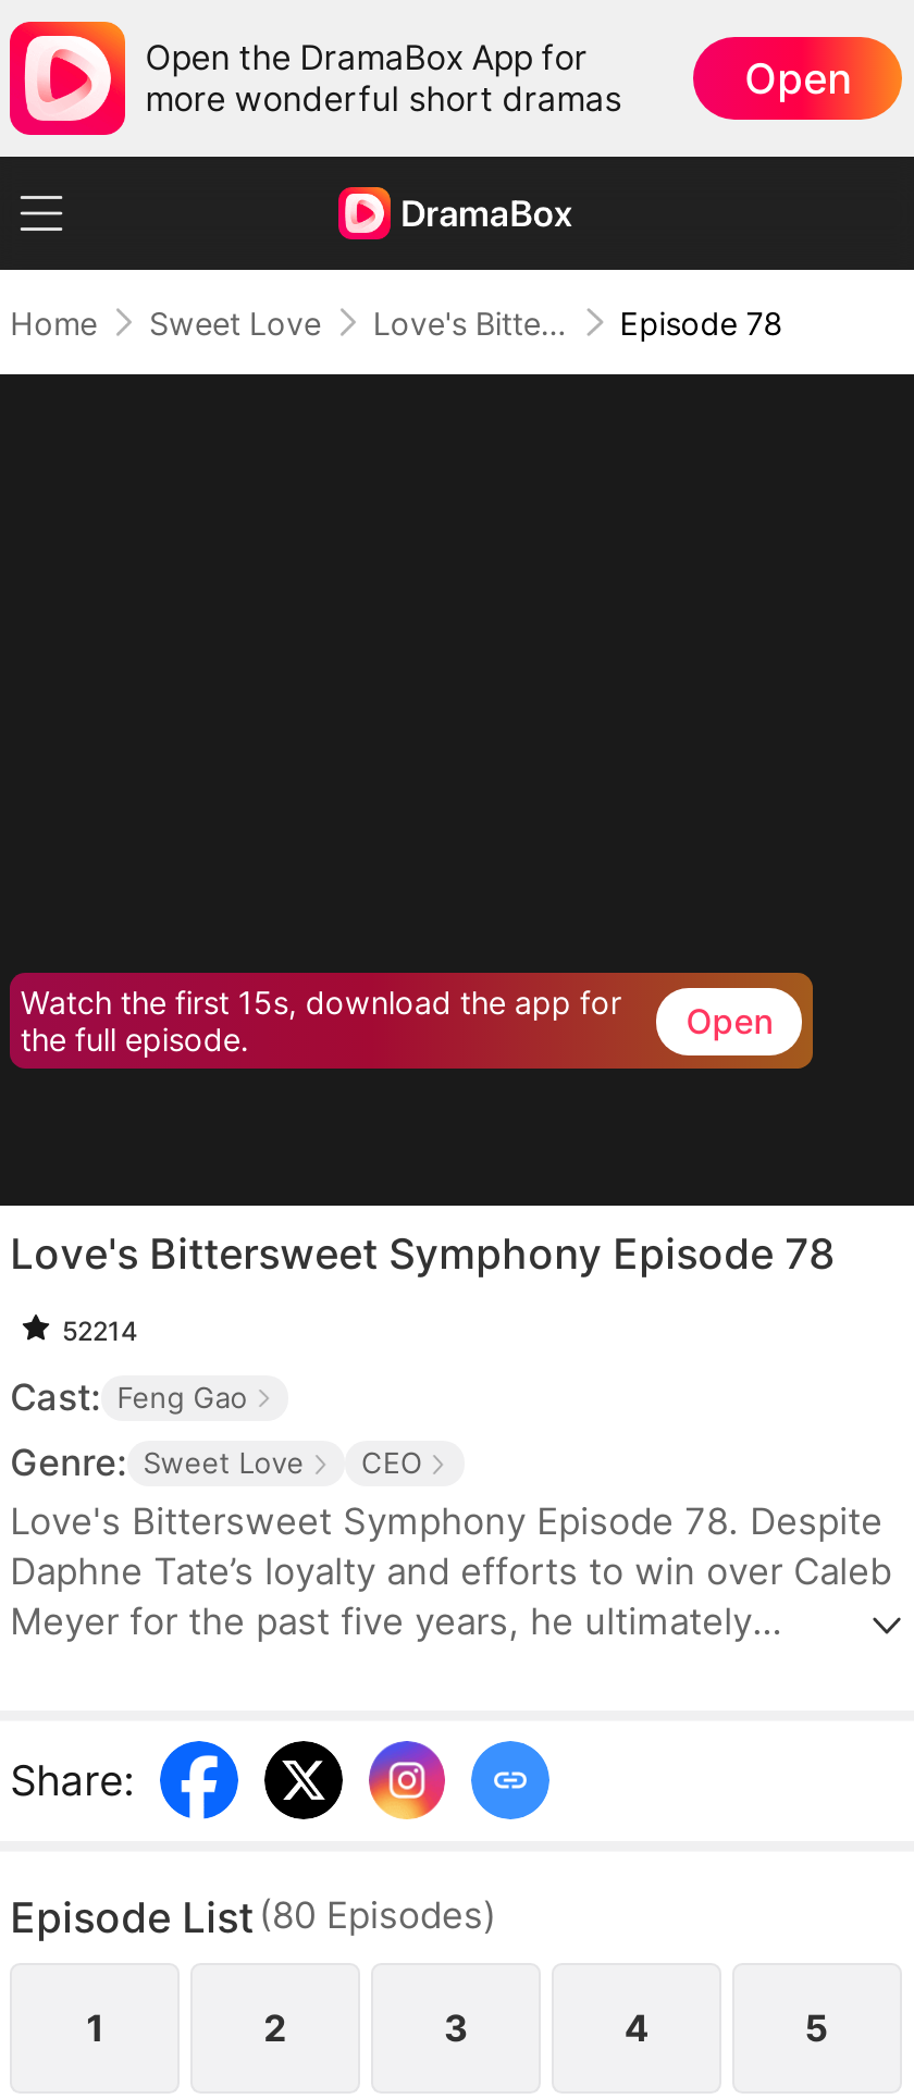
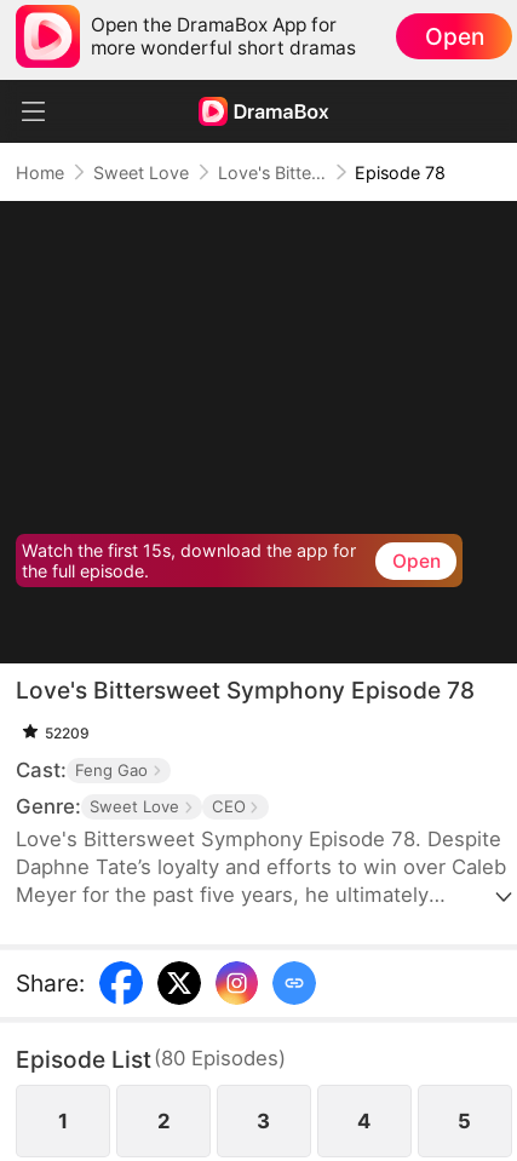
[62,1314,138,1346] 52214 -> [45,724,90,742] 52209

